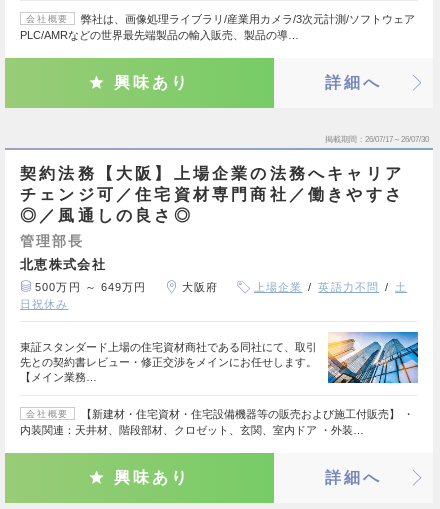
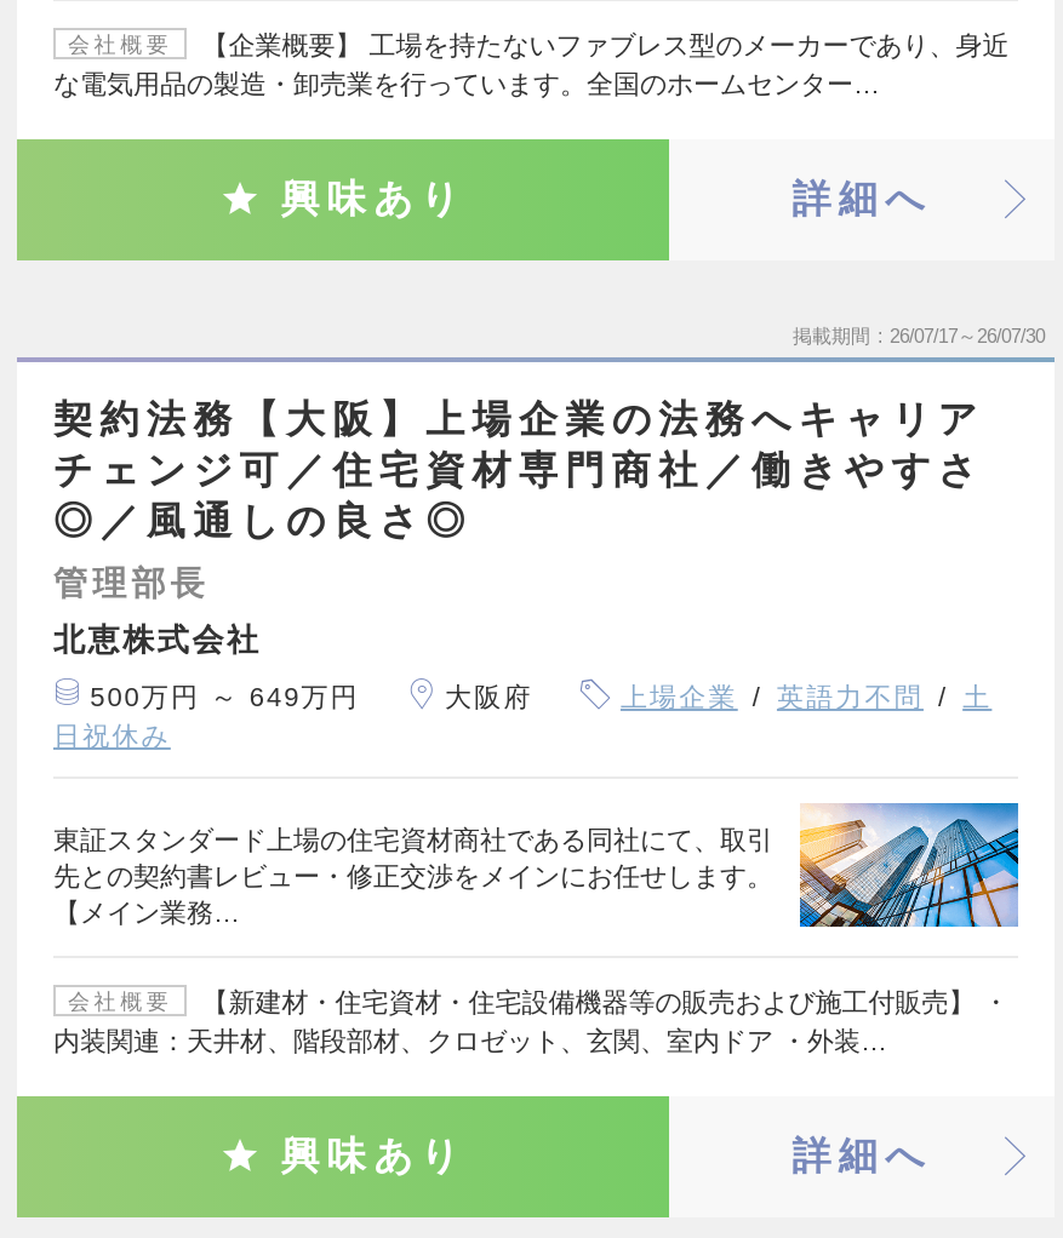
[20,13,415,41] 弊社は、画像処理ライブラリ/産業用カメラ/3次元計測/ソフトウェア | PLC/AMRなどの世界最先端製品の輸入販売、製品の導… -> [53,31,1009,99] 【企業概要】 工場を持たないファブレス型のメーカーであり、身近 | な電気用品の製造・卸売業を行っています。全国のホームセンター…

